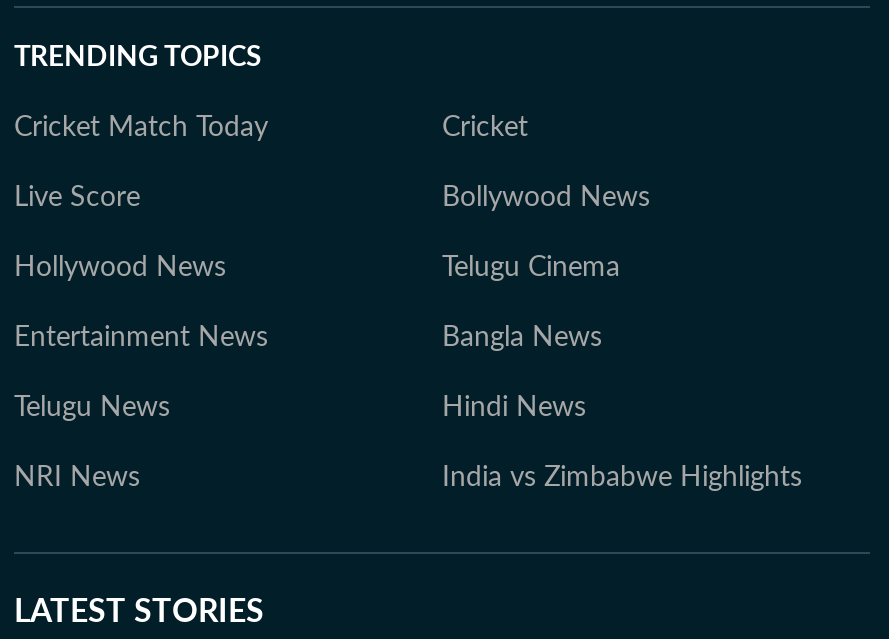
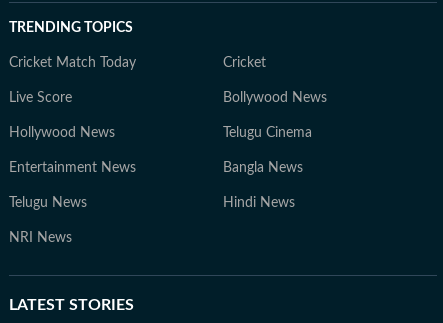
[442,463,802,491] India vs Zimbabwe Highlights -> none

